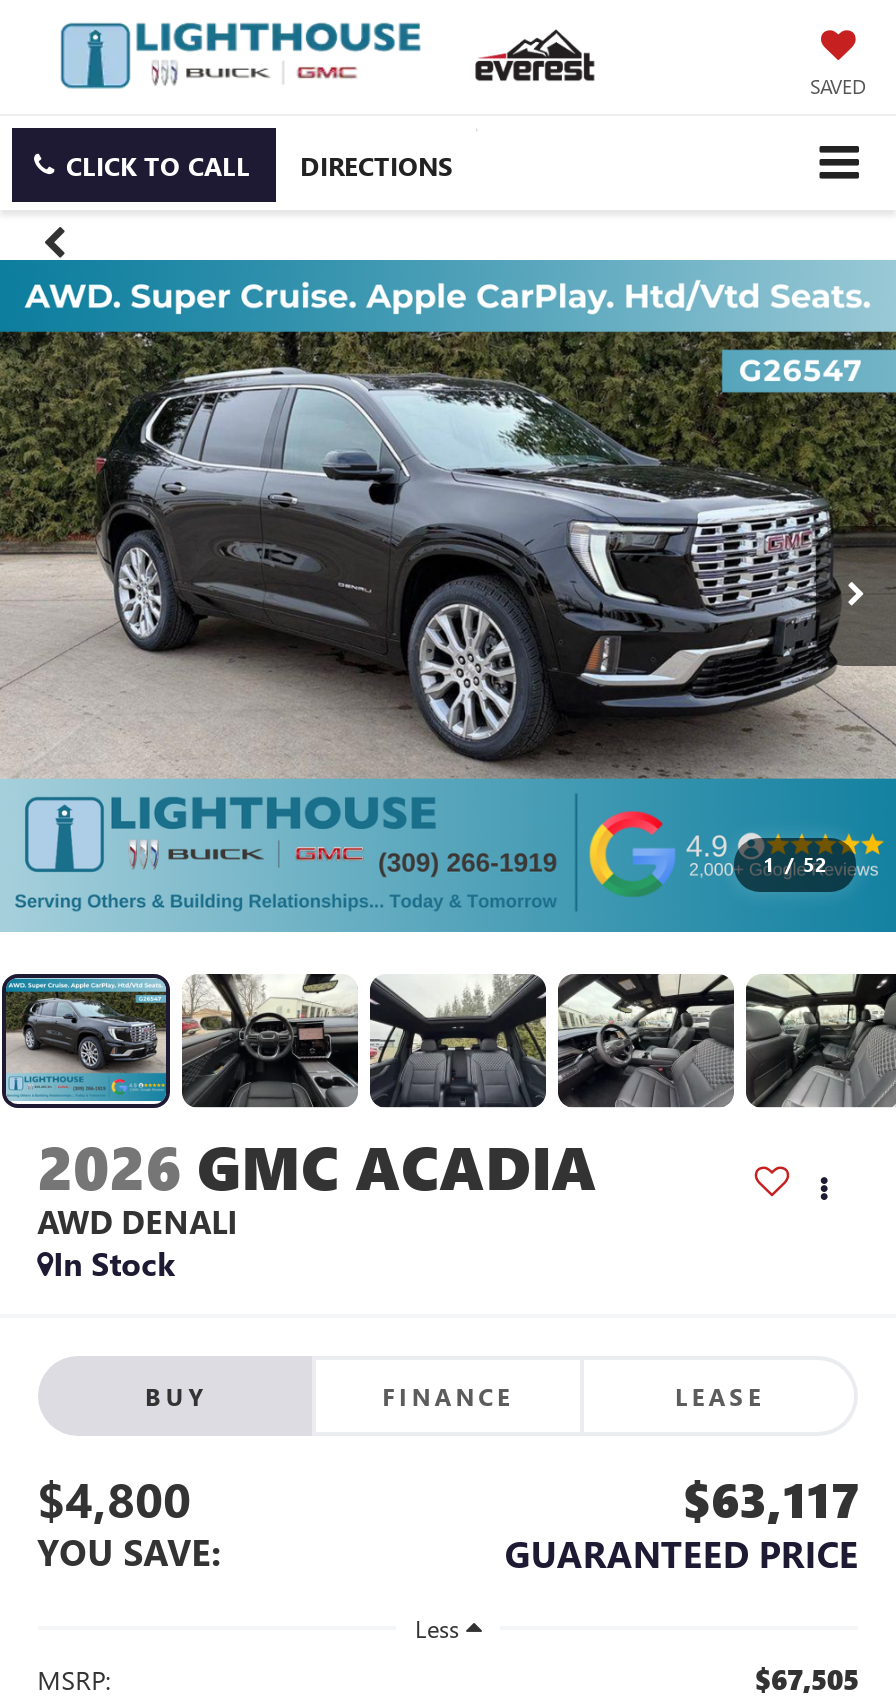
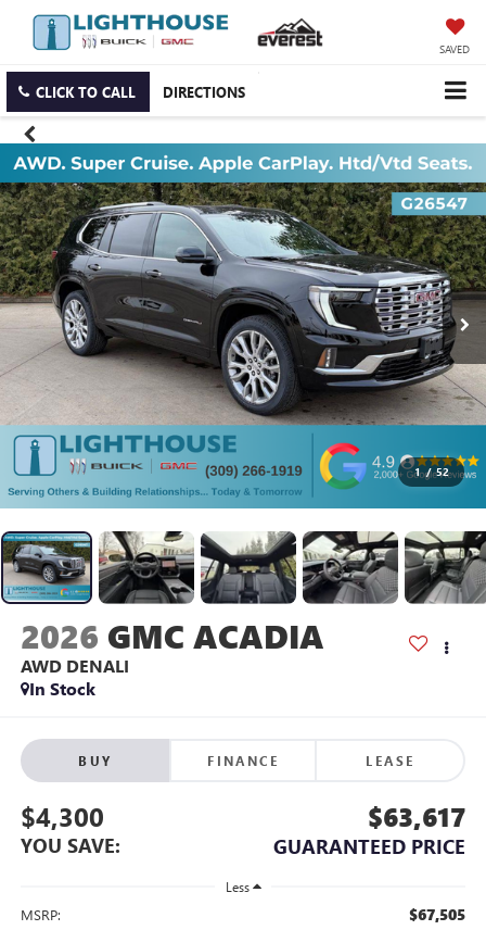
[37,1465,191,1529] $4,800 -> [20,798,104,833] $4,300
[683,1465,859,1531] $63,117 -> [368,798,466,834] $63,617

